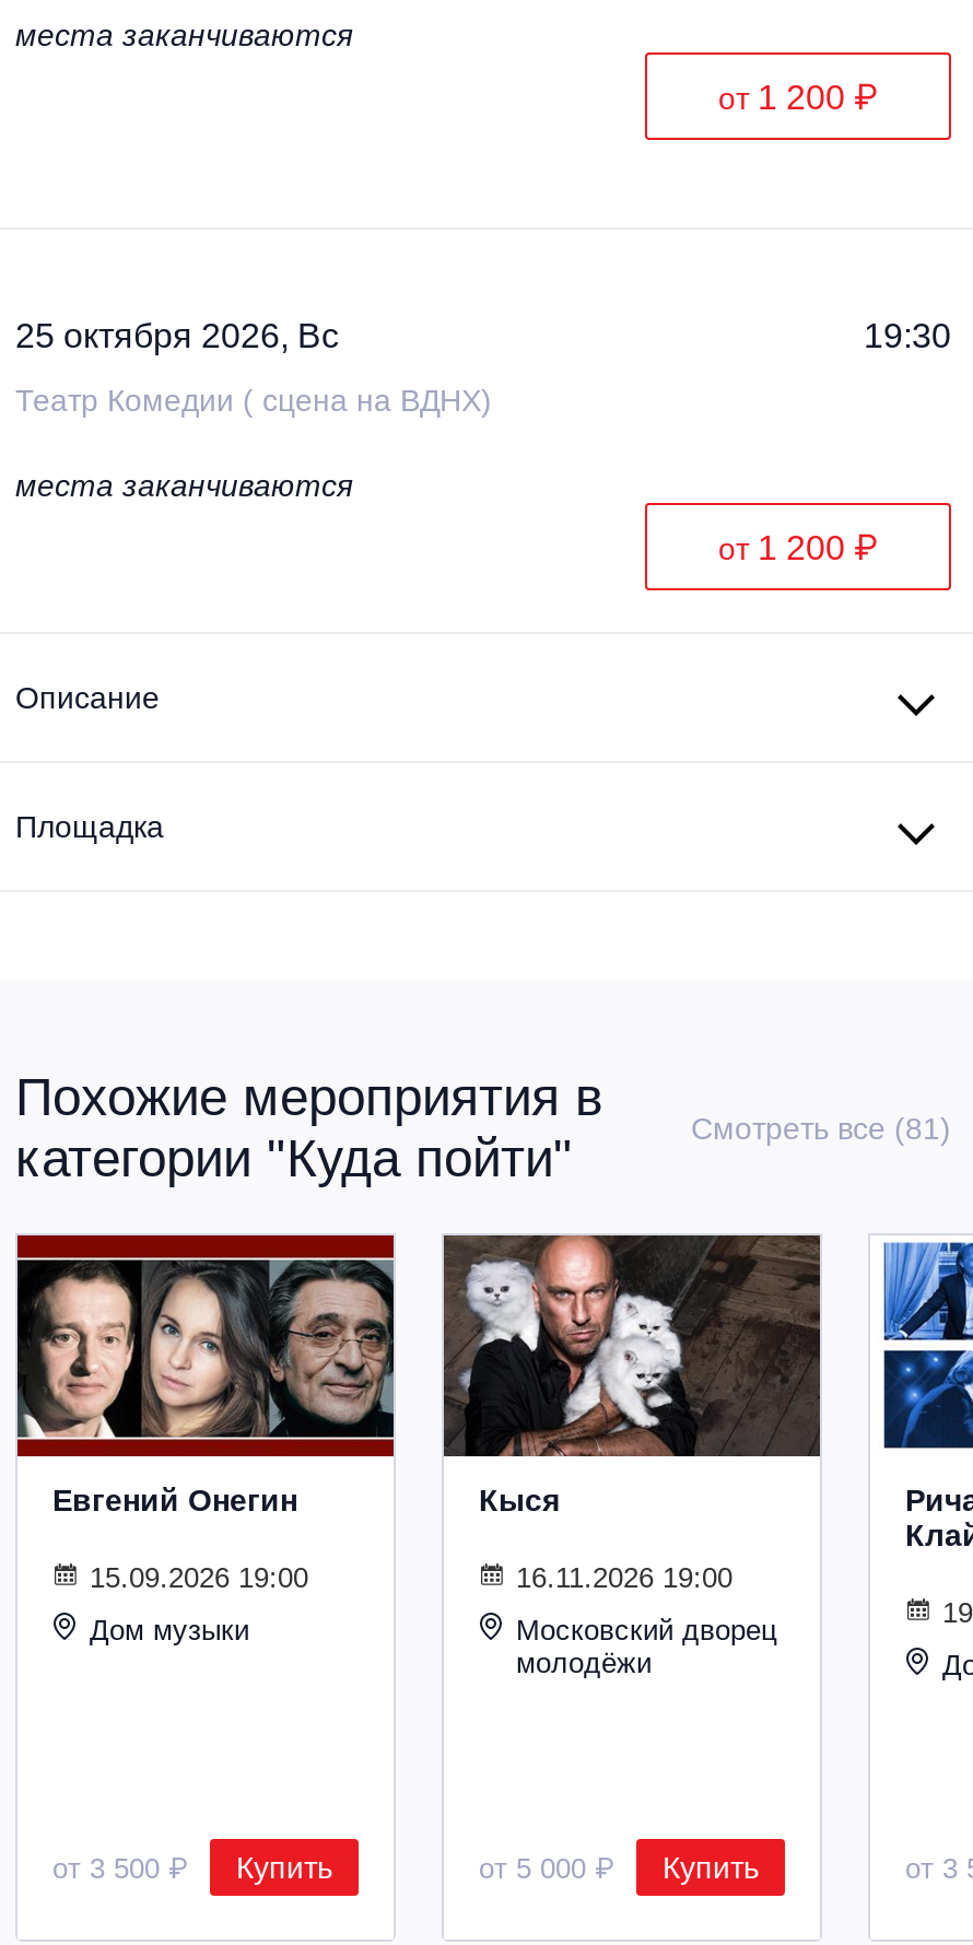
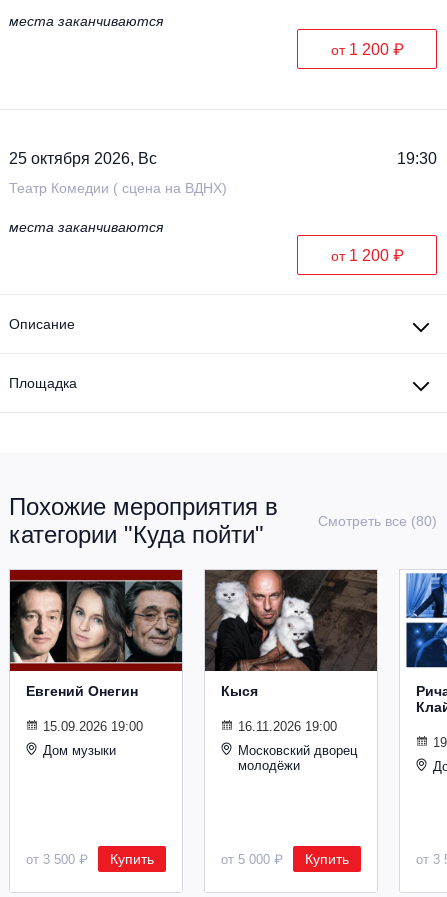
[691,1111,951,1146] Смотреть все (81) -> [318,513,437,529] Смотреть все (80)

